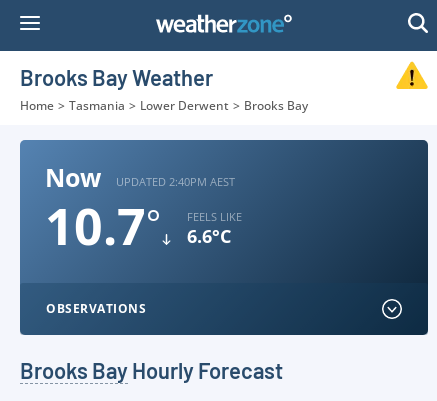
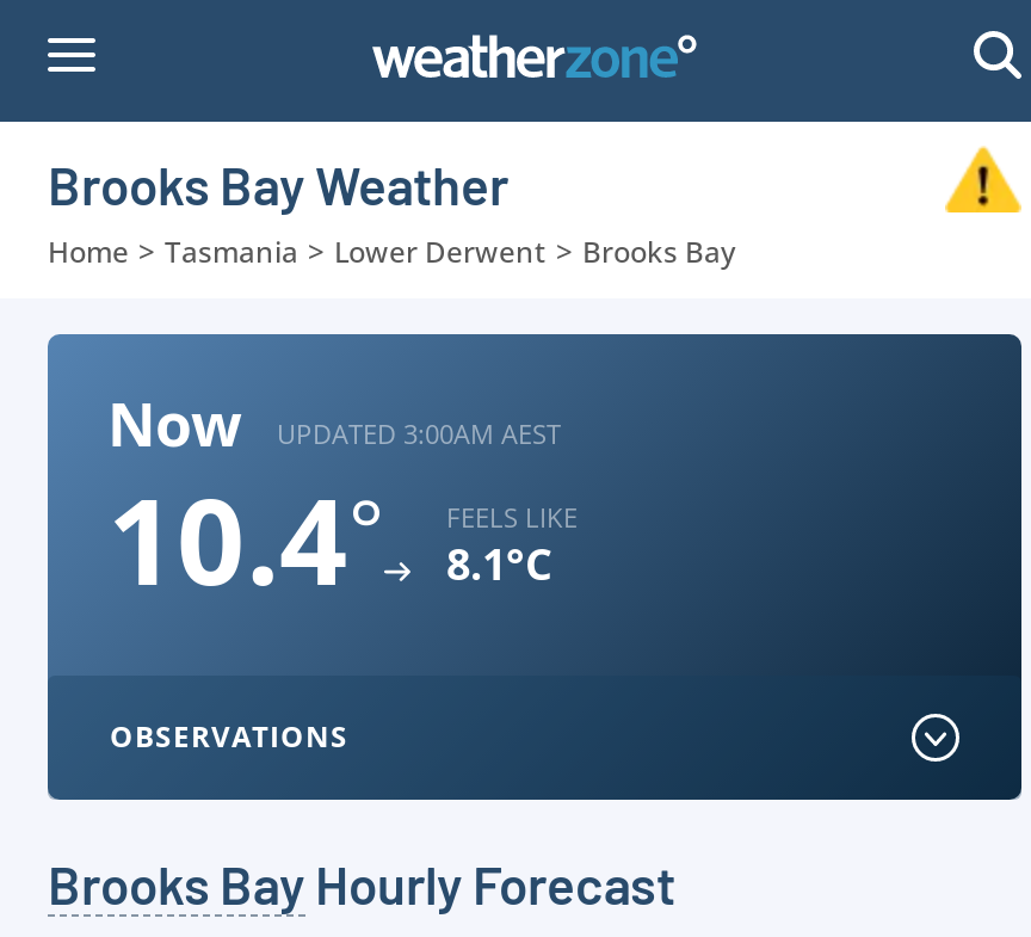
[116,173,235,188] UPDATED 2:40PM AEST -> [277,414,561,450] UPDATED 3:00AM AEST
[45,192,161,260] 10.7° -> [107,458,384,621] 10.4°
[187,224,231,248] 6.6°C -> [446,535,551,592] 8.1°C

